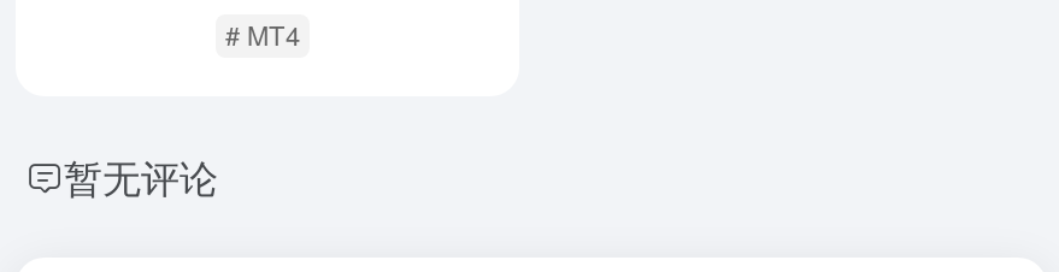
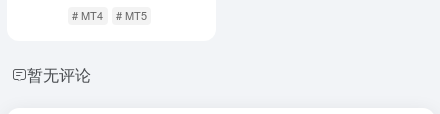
none -> [116,7,147,23] # MT5

